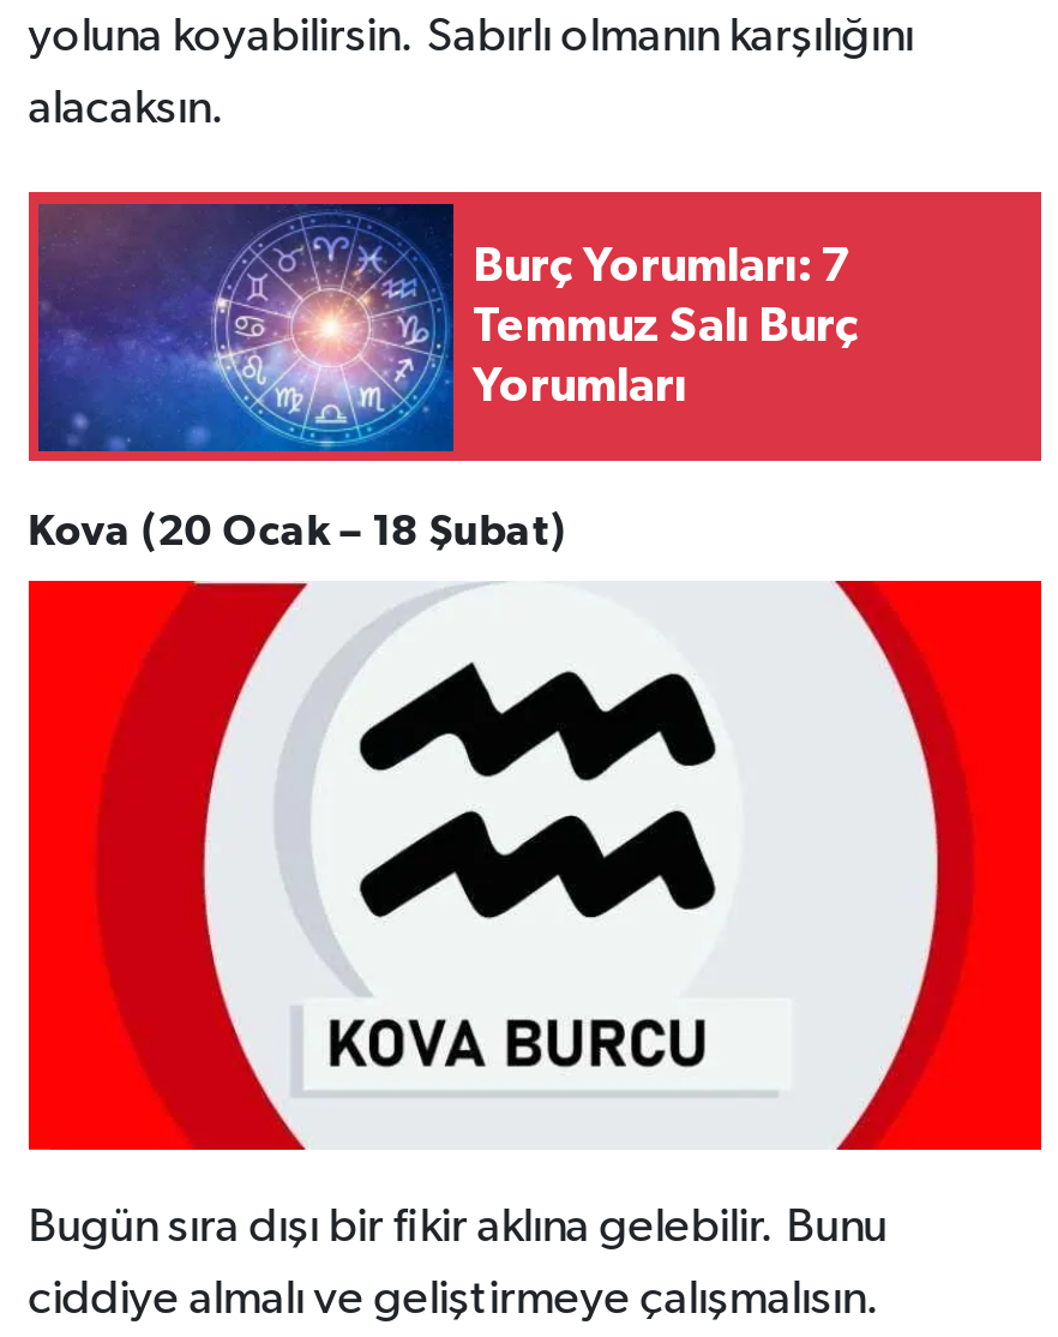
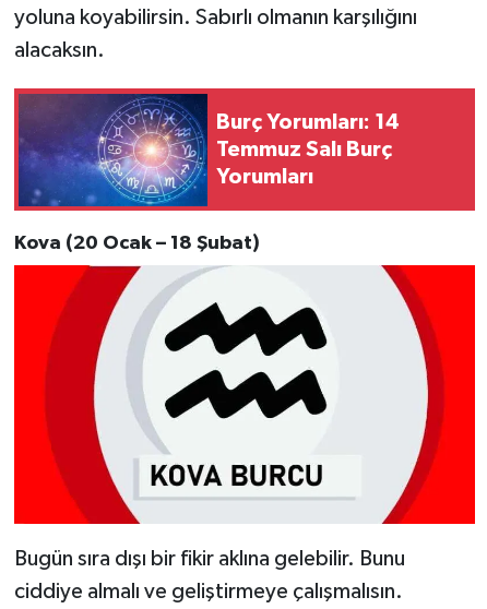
[473,242,852,290] Burç Yorumları: 7 -> [216,111,400,133] Burç Yorumları: 14

